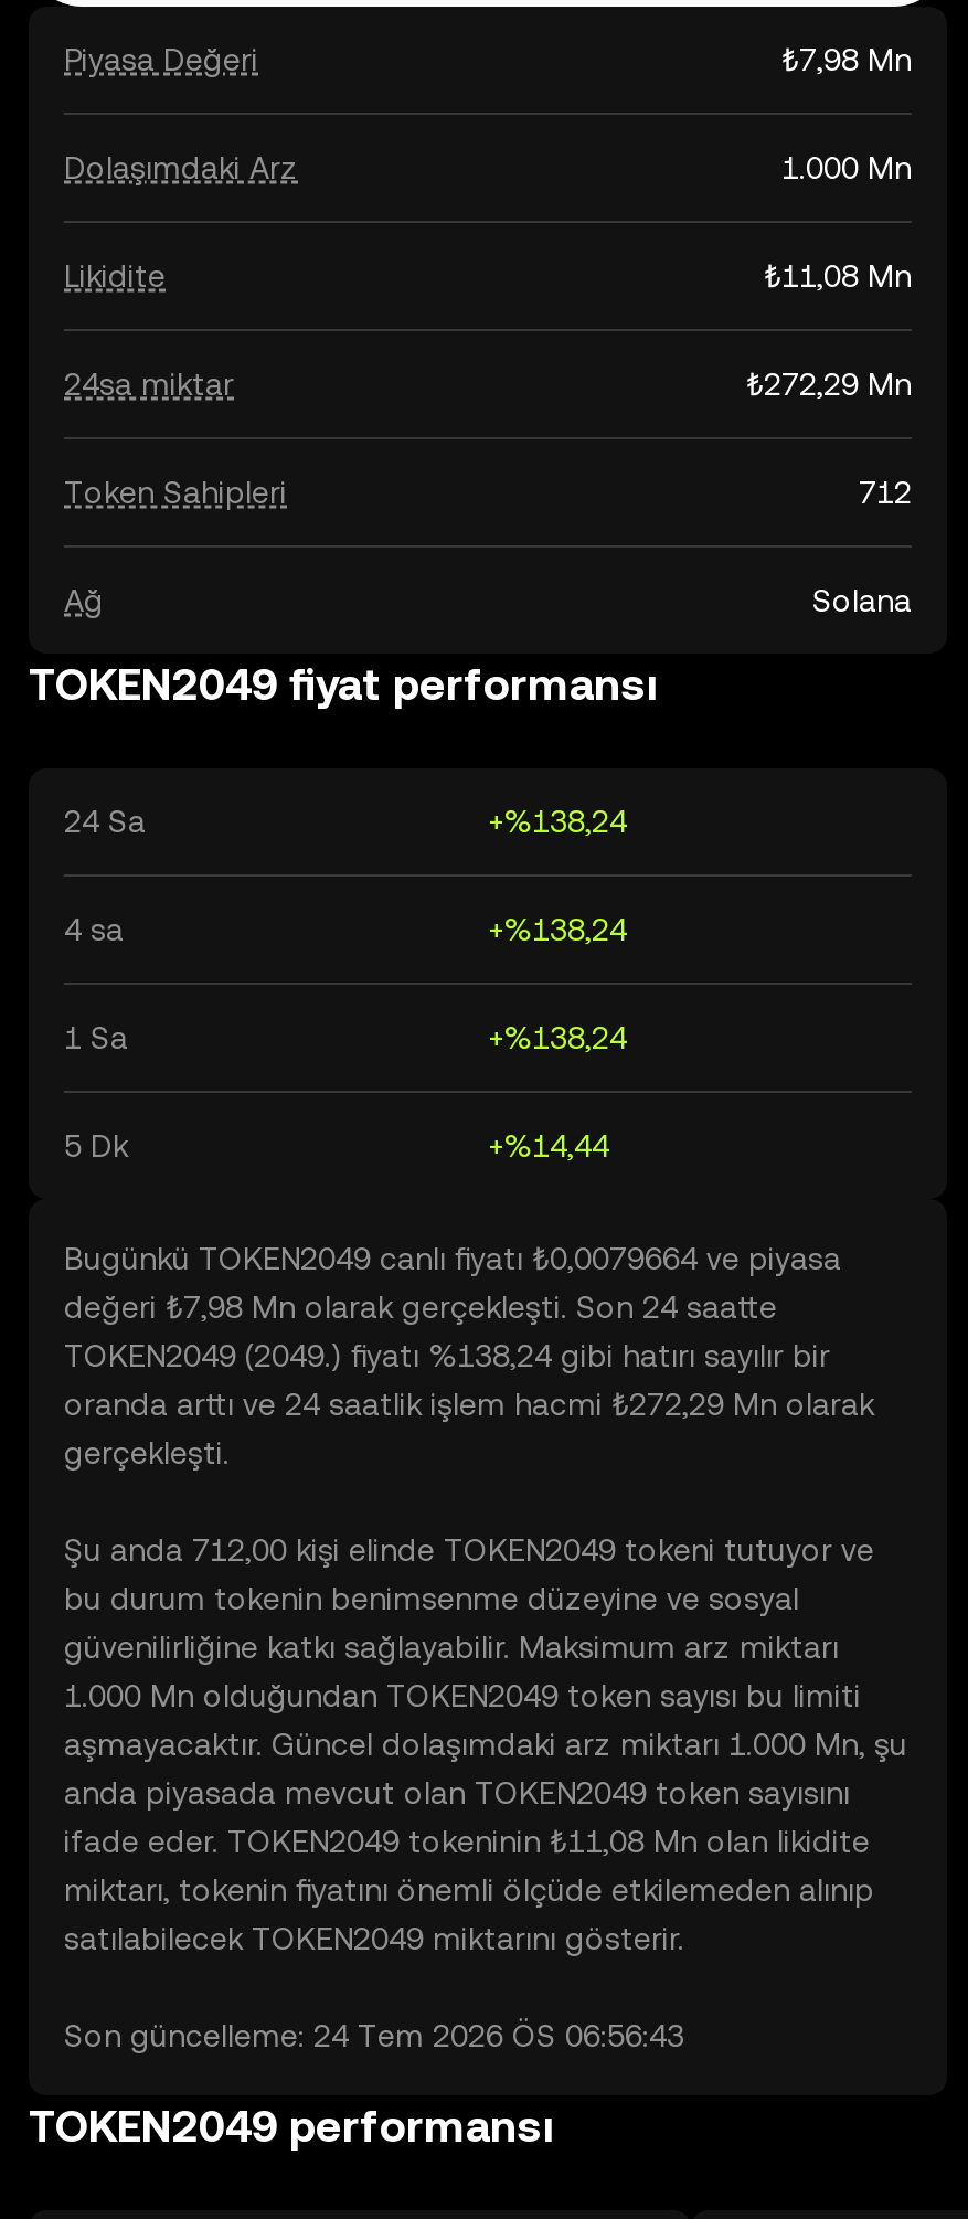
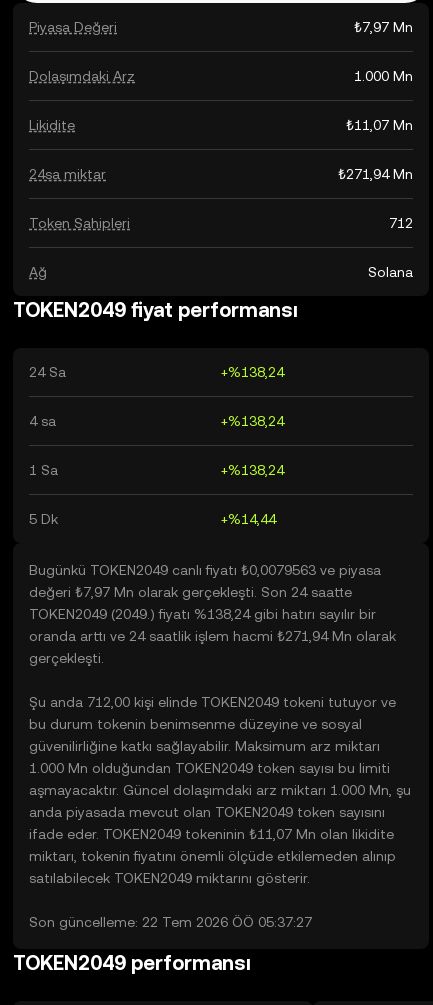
[781,42,912,77] ₺7,98 Mn -> [354,19,413,35] ₺7,97 Mn
[764,258,912,294] ₺11,08 Mn -> [346,117,413,133] ₺11,07 Mn
[746,367,912,402] ₺272,29 Mn -> [338,166,413,182] ₺271,94 Mn
[64,1241,841,1276] Bugünkü TOKEN2049 canlı fiyatı ₺0,0079664 ve piyasa -> [29,562,381,578] Bugünkü TOKEN2049 canlı fiyatı ₺0,0079563 ve piyasa
[64,1289,777,1325] değeri ₺7,98 Mn olarak gerçekleşti. Son 24 saatte -> [29,584,352,600] değeri ₺7,97 Mn olarak gerçekleşti. Son 24 saatte
[64,1387,874,1422] oranda arttı ve 24 saatlik işlem hacmi ₺272,29 Mn olarak -> [29,628,396,644] oranda arttı ve 24 saatlik işlem hacmi ₺271,94 Mn olarak
[64,1824,870,1859] ifade eder. TOKEN2049 tokeninin ₺11,08 Mn olan likidite -> [29,826,394,842] ifade eder. TOKEN2049 tokeninin ₺11,07 Mn olan likidite
[64,2018,684,2053] Son güncelleme: 24 Tem 2026 ÖS 06:56:43 -> [29,914,312,930] Son güncelleme: 22 Tem 2026 ÖÖ 05:37:27

